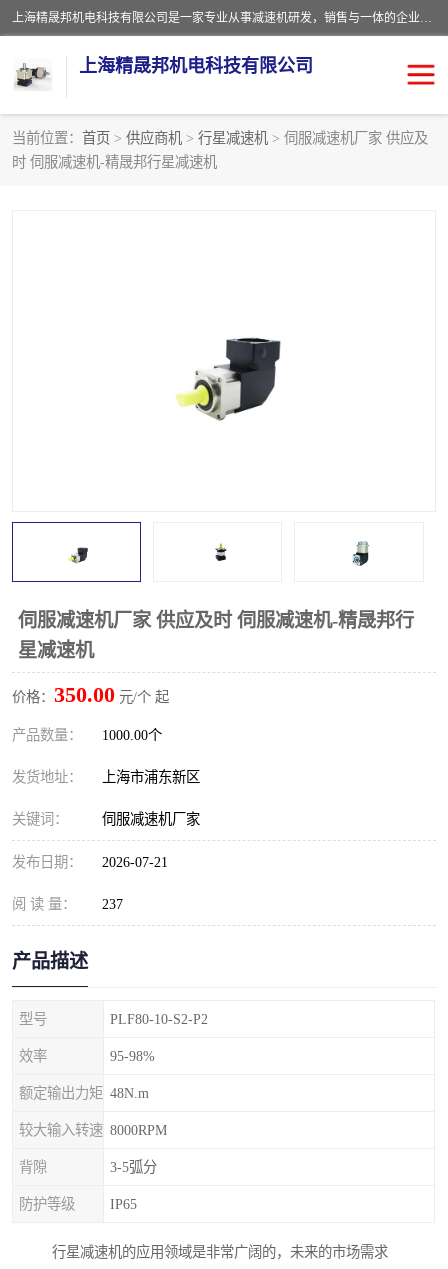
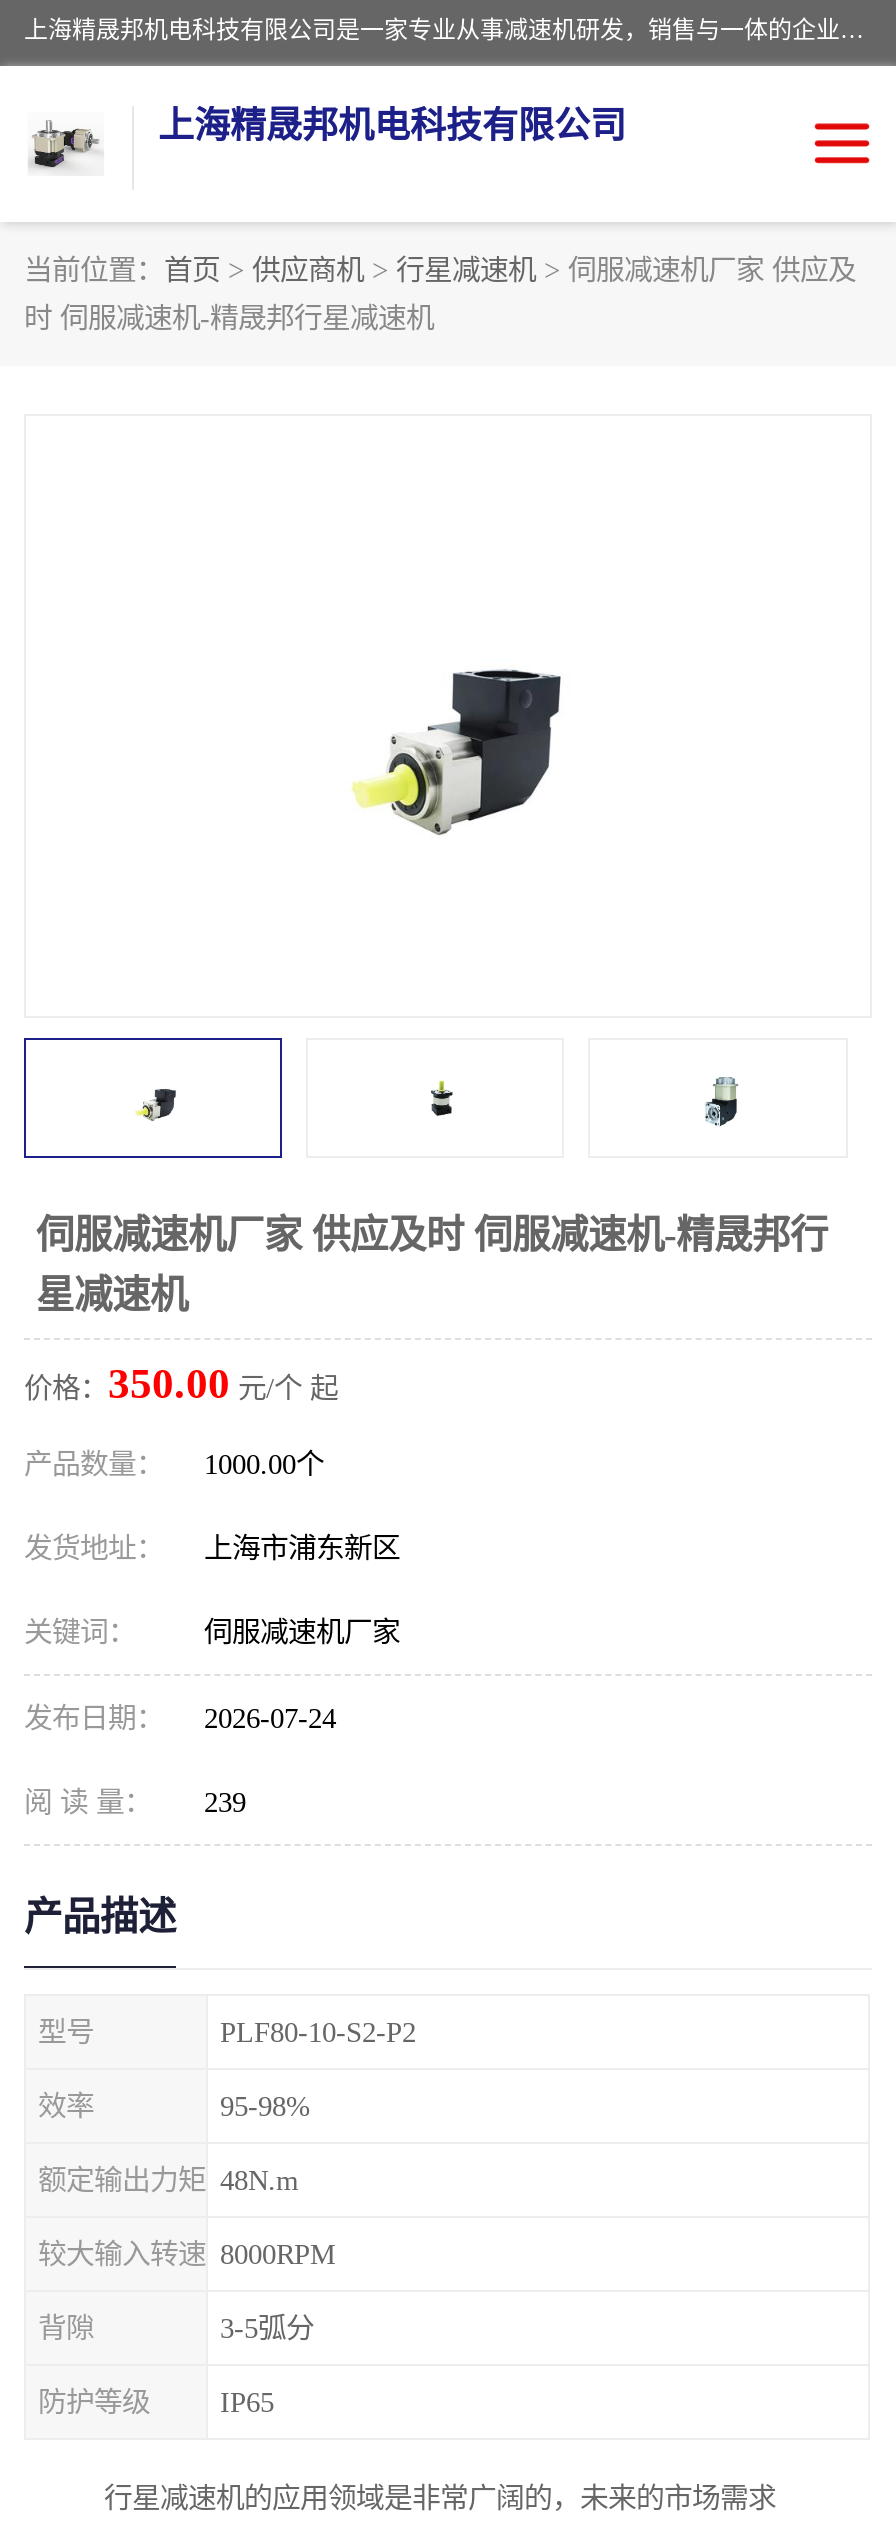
[12,854,168,870] 发布日期： 2026-07-21 -> [24,1702,336,1734] 发布日期： 2026-07-24
[12,896,123,912] 阅 读 量： 237 -> [24,1786,246,1818] 阅 读 量： 239

